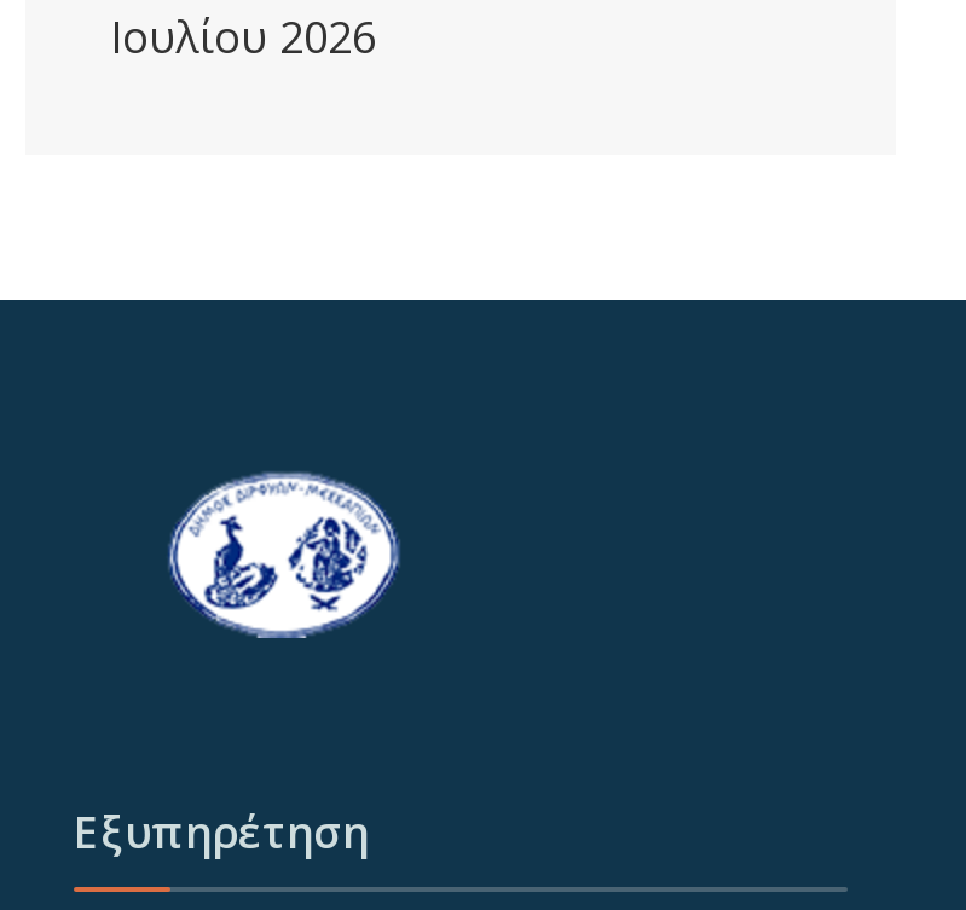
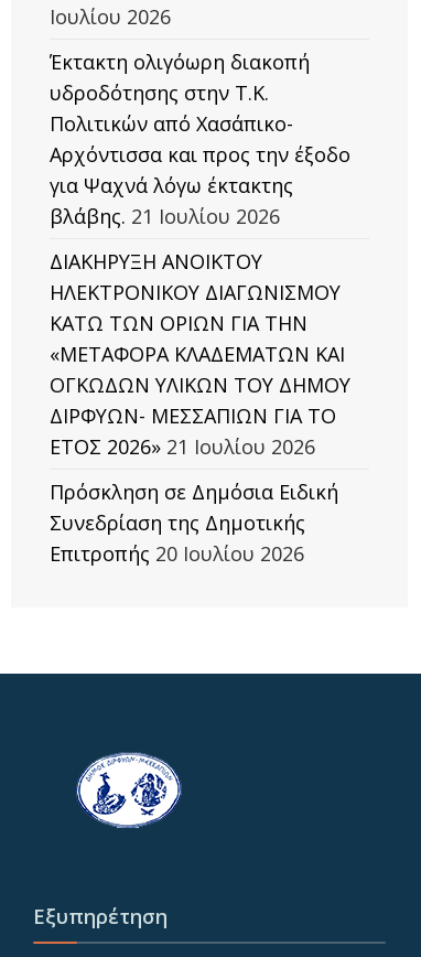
none -> [50,49,350,567] Έκτακτη ολιγόωρη διακοπή | υδροδότησης στην Τ.Κ. | Πολιτικών από Χασάπικο- | Αρχόντισσα και προς την έξοδο | για Ψαχνά λόγω έκτακτης | βλάβης. 21 Ιουλίου 2026 | ΔΙΑΚΗΡΥΞΗ ΑΝΟΙΚΤΟΥ | ΗΛΕΚΤΡΟΝΙΚΟΥ ΔΙΑΓΩΝΙΣΜΟΥ | ΚΑΤΩ ΤΩΝ ΟΡΙΩΝ ΓΙΑ ΤΗΝ | «ΜΕΤΑΦΟΡΑ ΚΛΑΔΕΜΑΤΩΝ ΚΑΙ | ΟΓΚΩΔΩΝ ΥΛΙΚΩΝ ΤΟΥ ΔΗΜΟΥ | ΔΙΡΦΥΩΝ- ΜΕΣΣΑΠΙΩΝ ΓΙΑ ΤΟ | ΕΤΟΣ 2026» 21 Ιουλίου 2026 | Πρόσκληση σε Δημόσια Ειδική | Συνεδρίαση της Δημοτικής | Επιτροπής 20 Ιουλίου 2026

